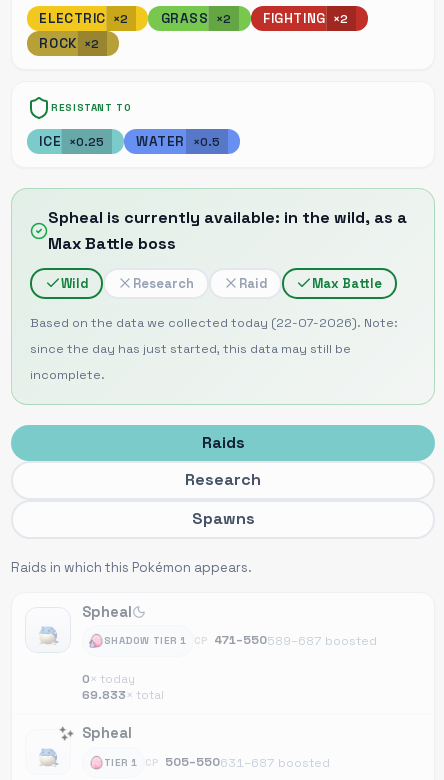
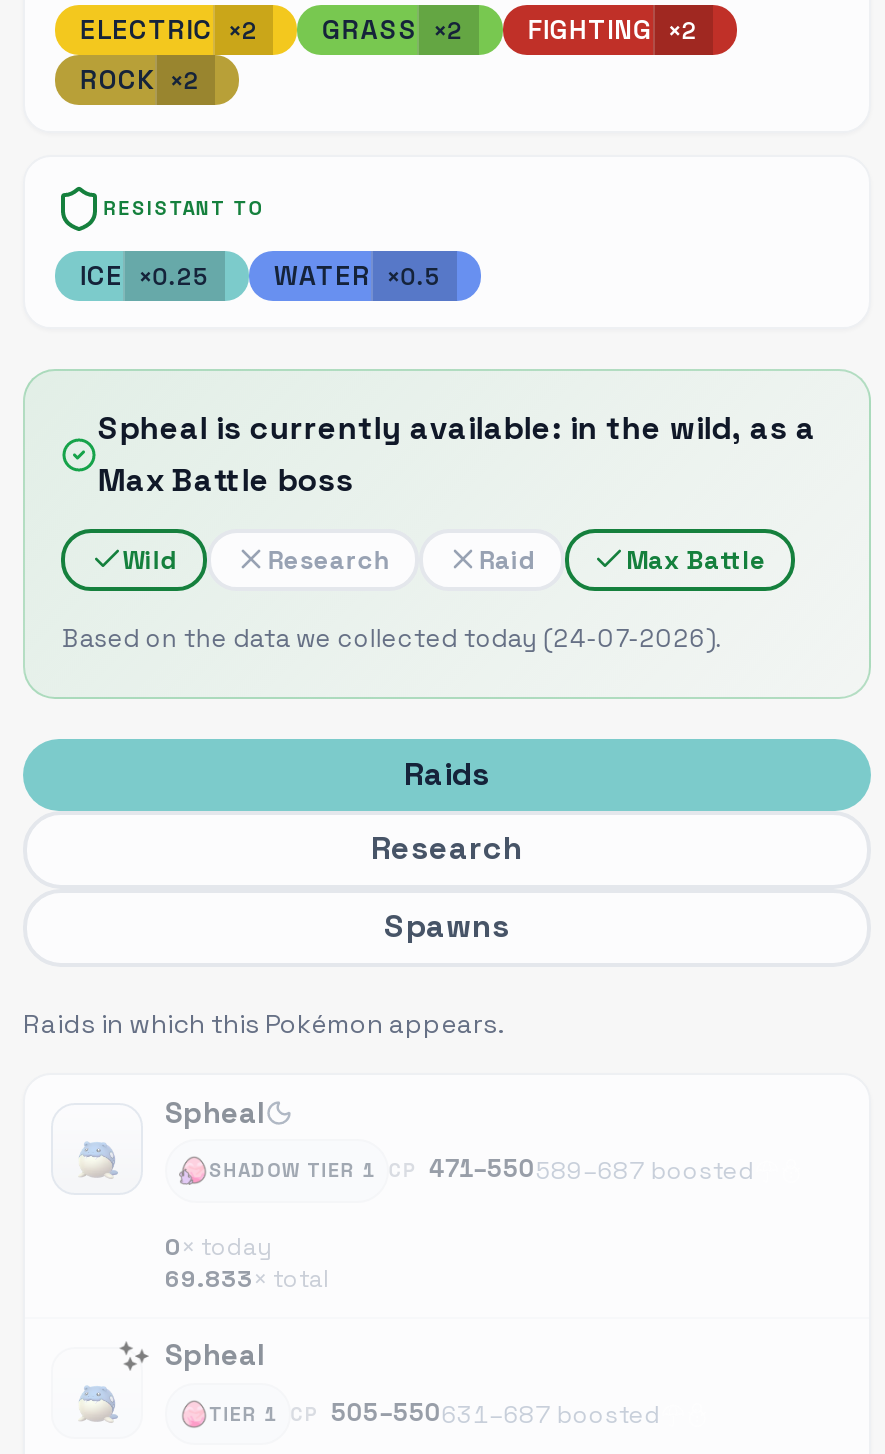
[30,315,398,383] Based on the data we collected today (22-07-2026). Note: | since the day has just started, this data may still be | incomplete. -> [62,623,724,655] Based on the data we collected today (24-07-2026).

